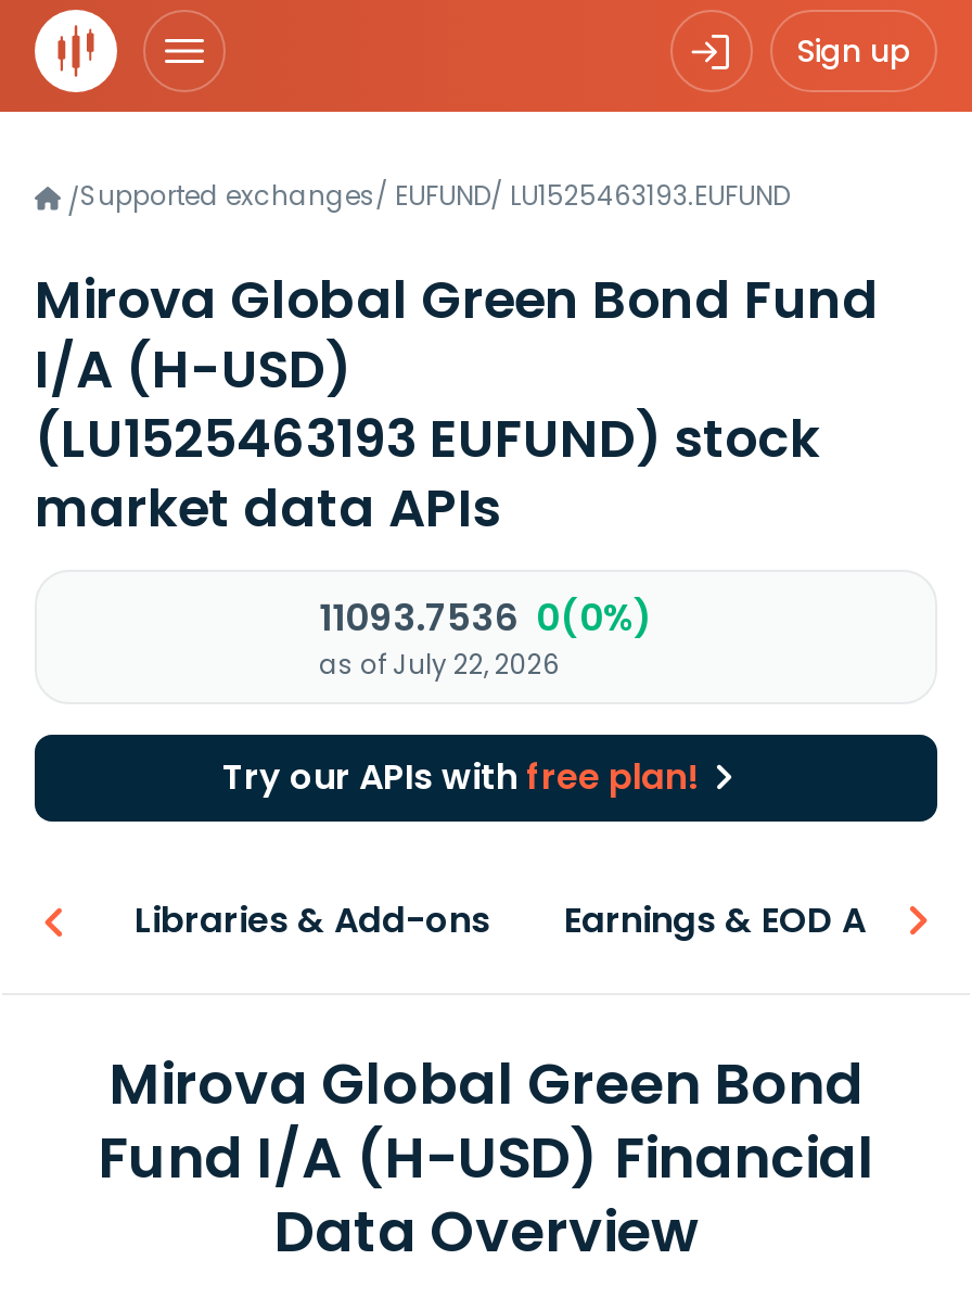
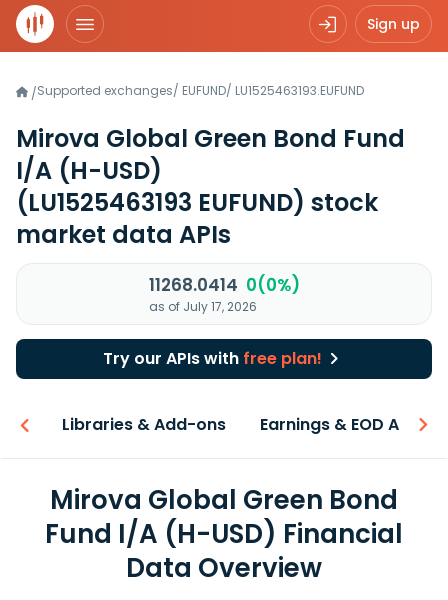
[319,591,653,644] 11093.7536 0(0%) -> [148,273,299,297] 11268.0414 0(0%)
[319,646,560,683] as of July 22, 2026 -> [148,298,256,315] as of July 17, 2026

